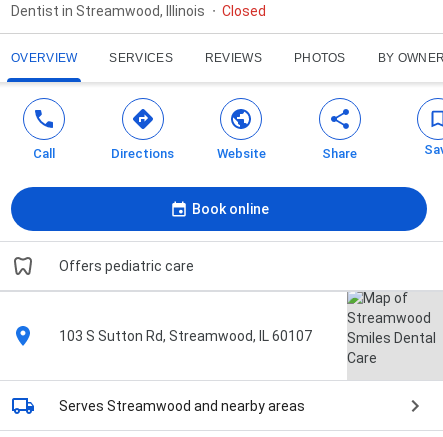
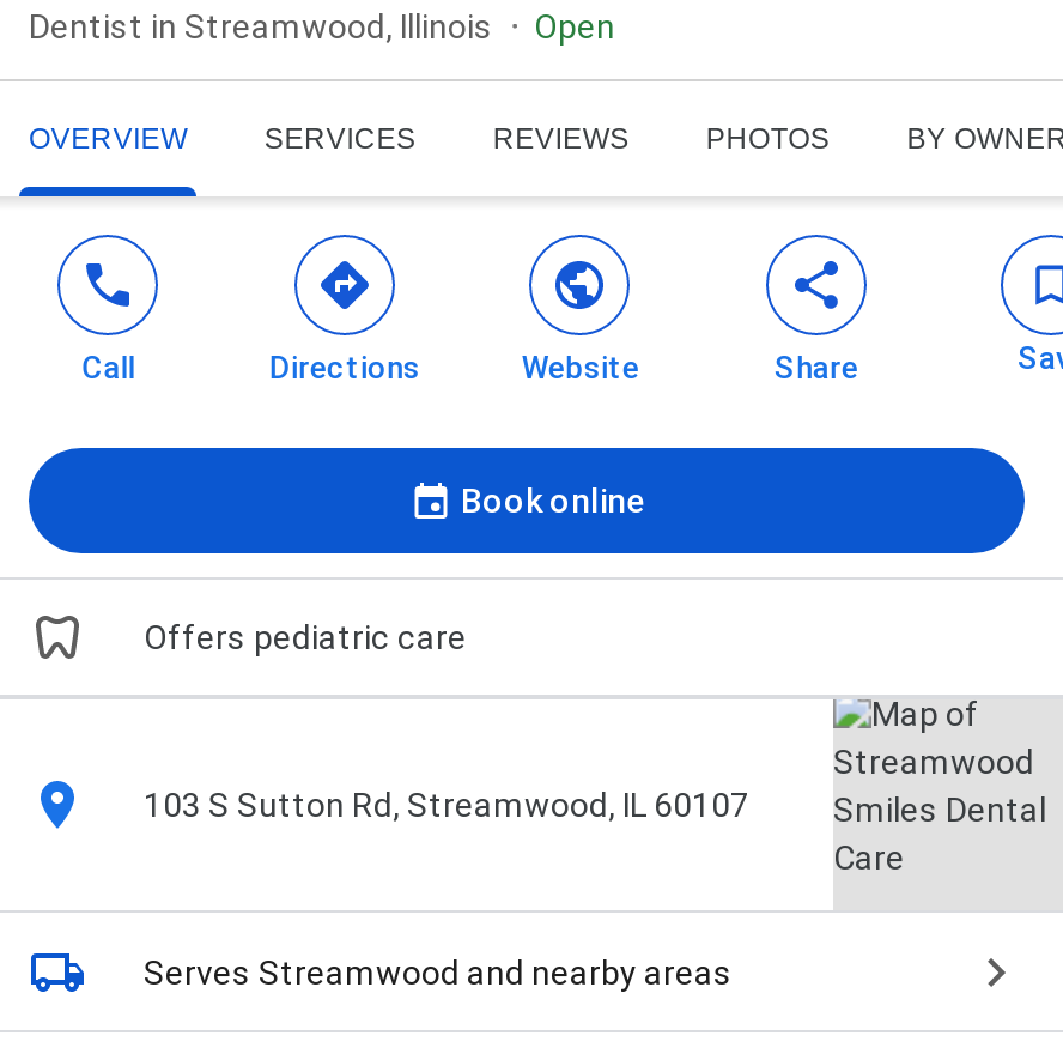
[222,3,266,19] Closed -> [534,8,615,46] Open

